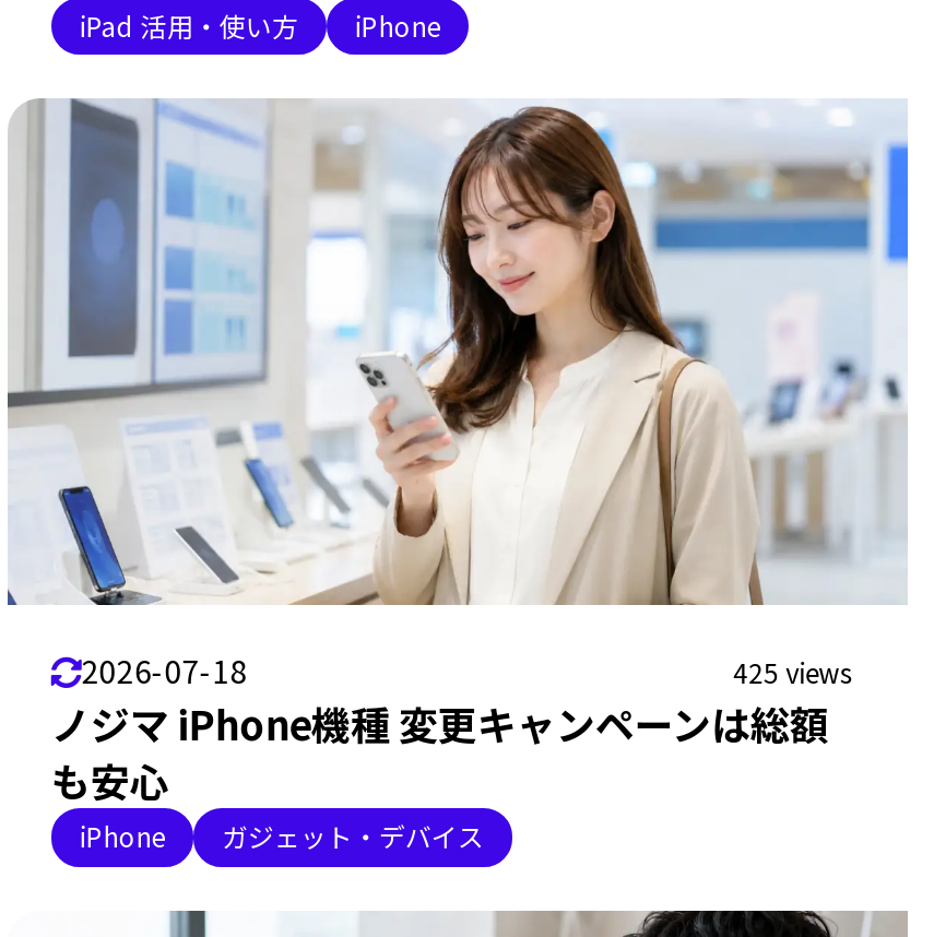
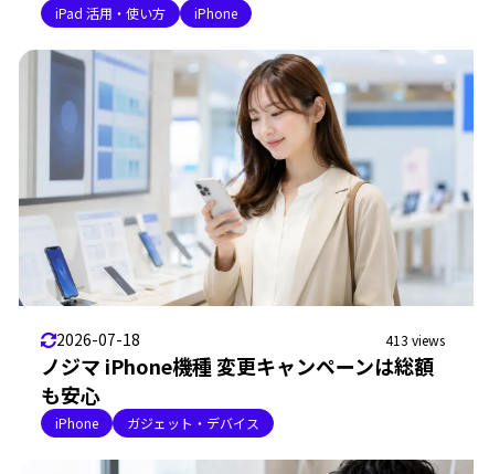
[733,653,851,690] 425 views -> [385,330,445,349] 413 views

